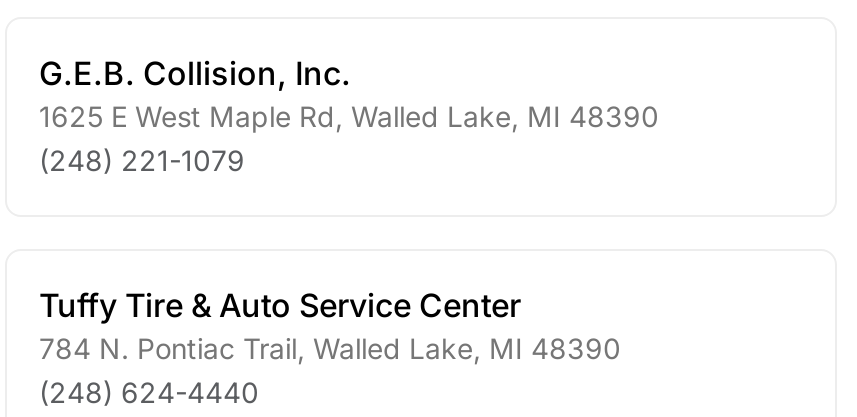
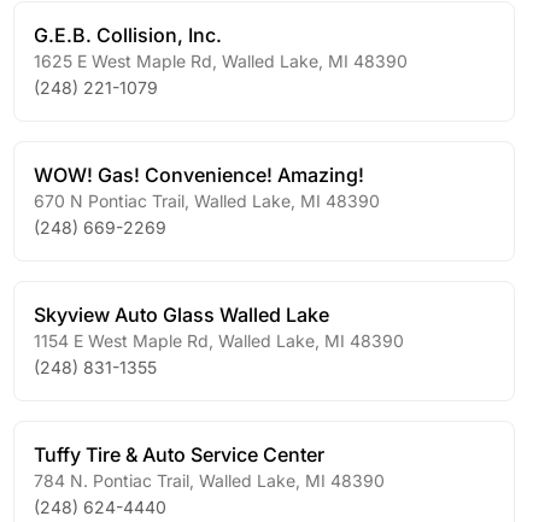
none -> [34,163,380,237] WOW! Gas! Convenience! Amazing! | 670 N Pontiac Trail, Walled Lake, MI 48390 | (248) 669-2269
none -> [34,303,404,377] Skyview Auto Glass Walled Lake | 1154 E West Maple Rd, Walled Lake, MI 48390 | (248) 831-1355

